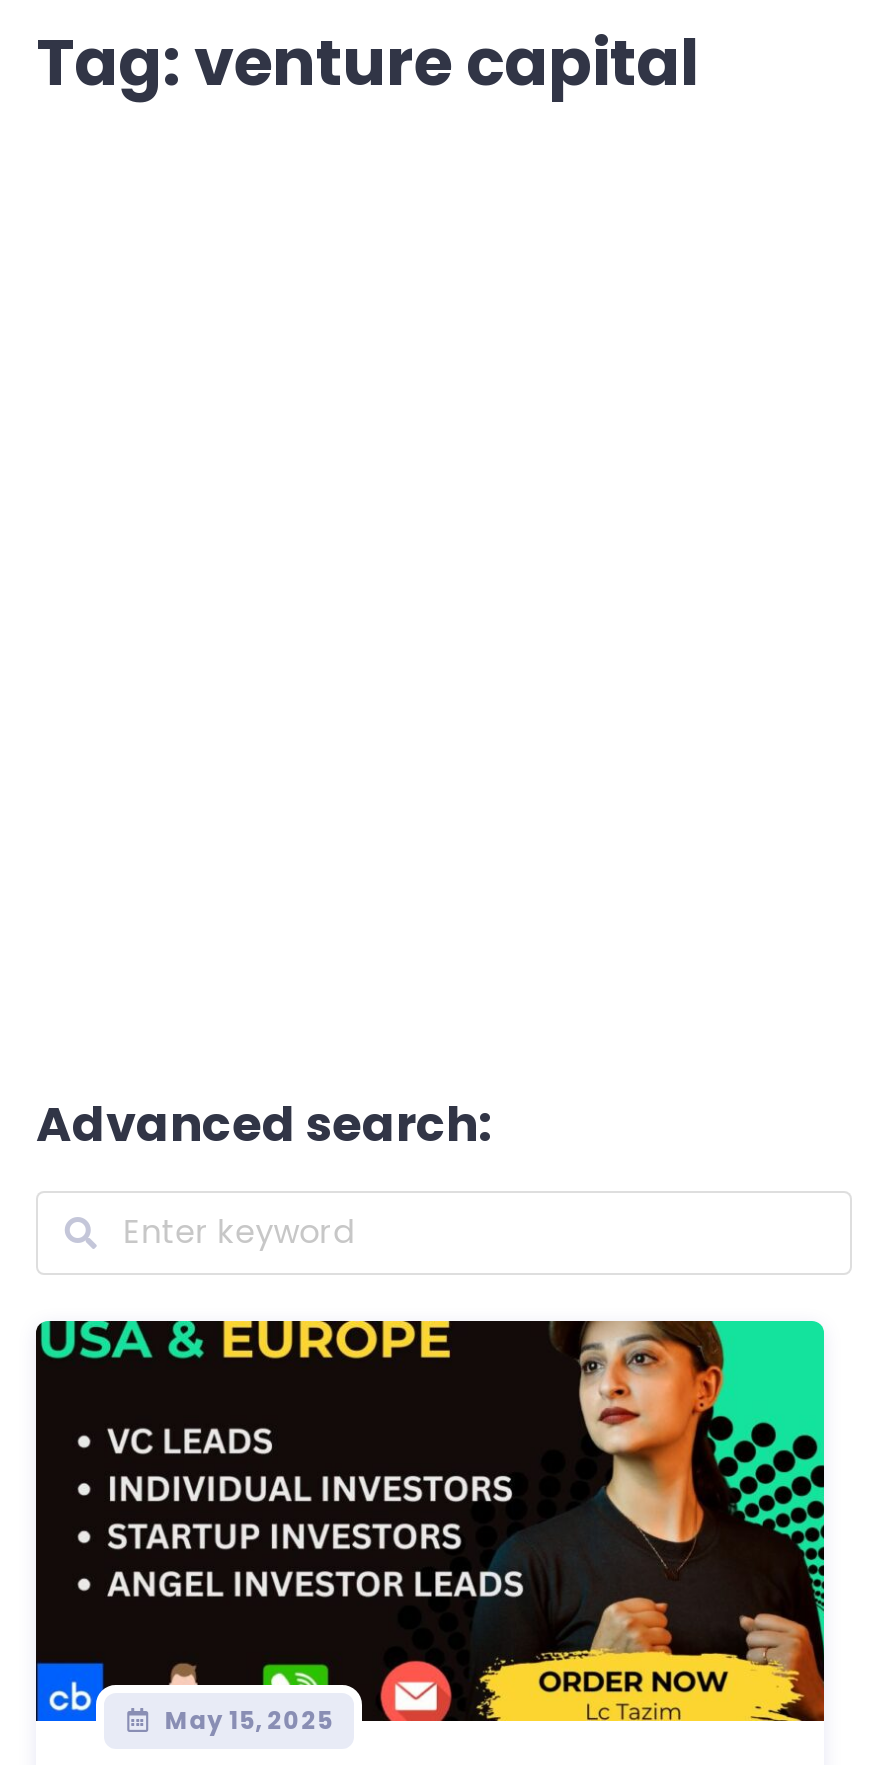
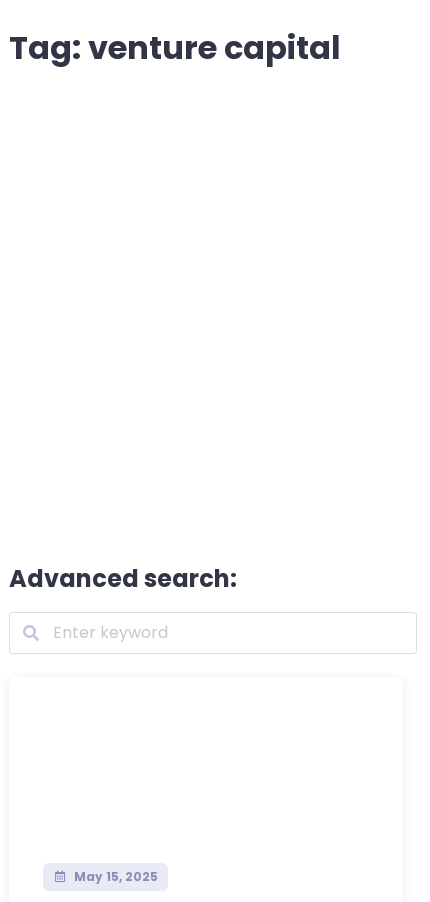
[34,1319,826,1723] [image] -> none

